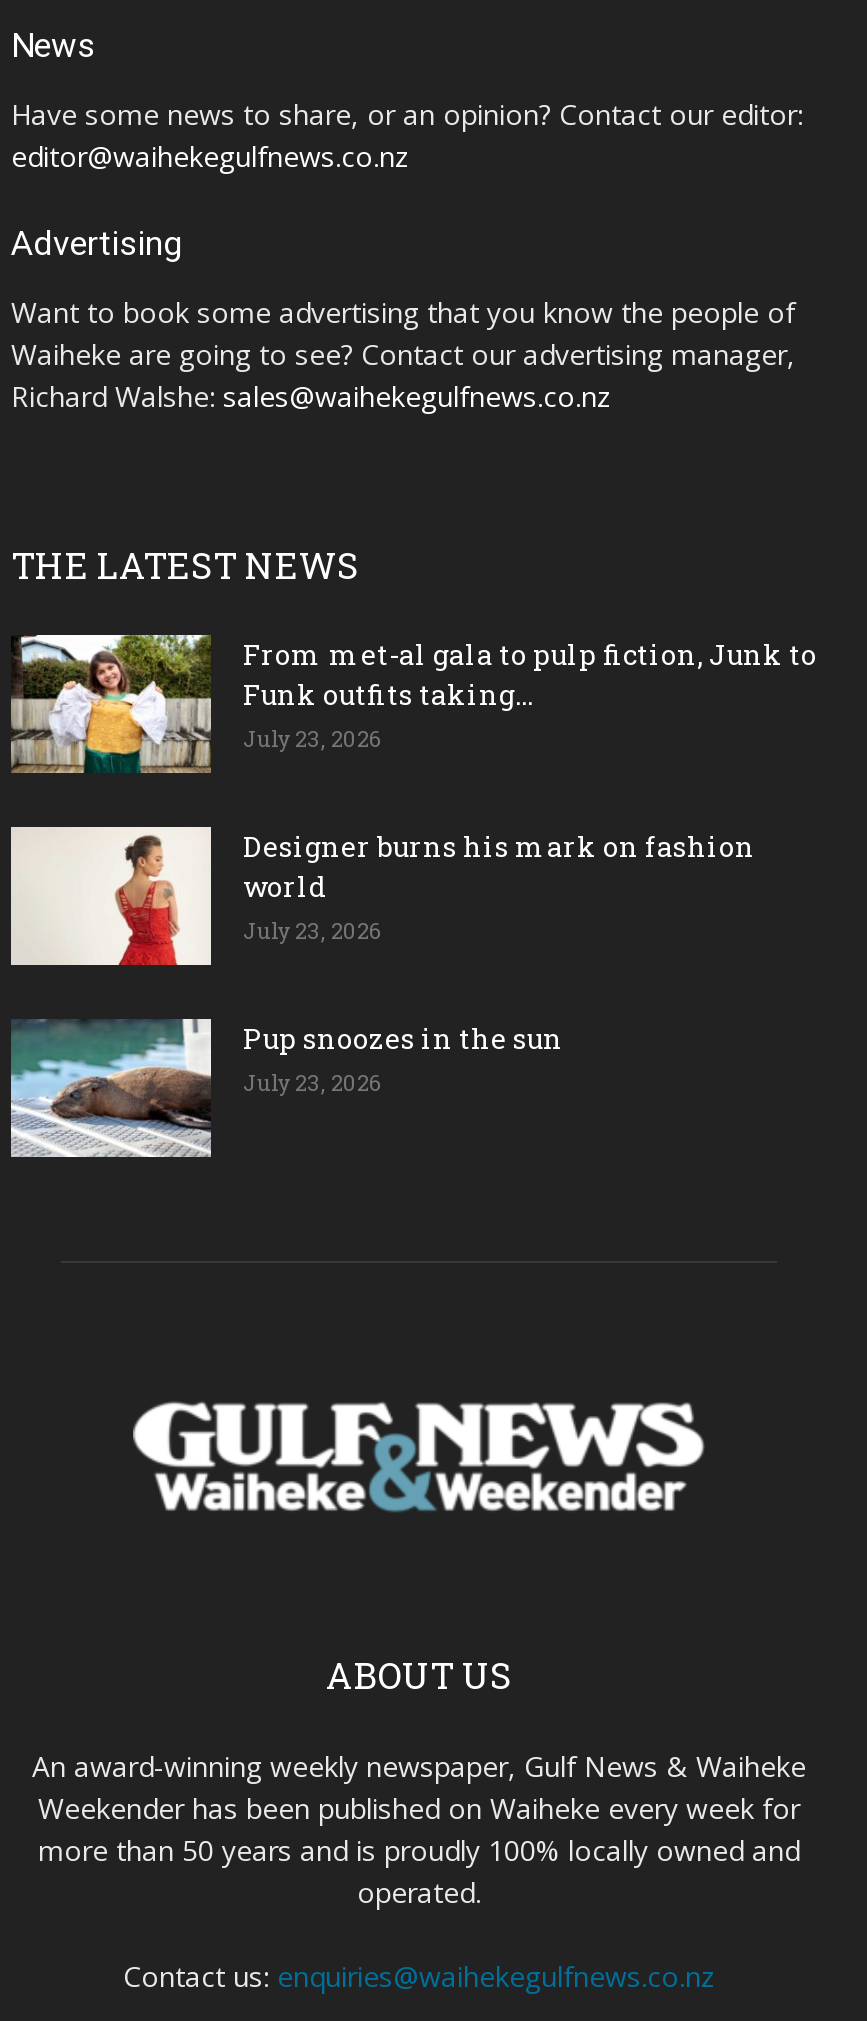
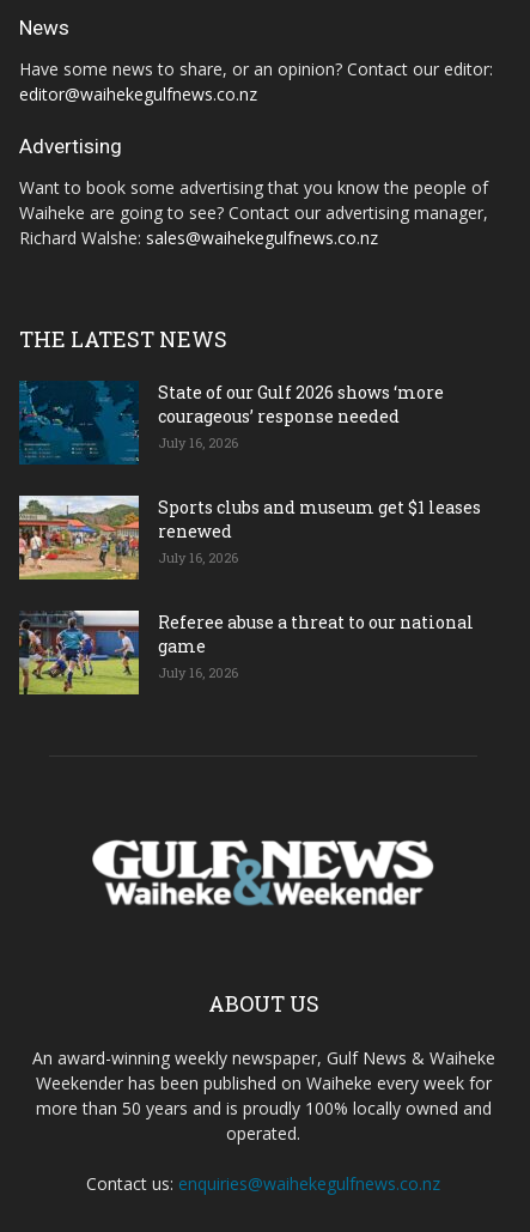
[9,633,817,775] [image] | From met-al gala to pulp fiction, Junk to | Funk outfits taking... | July 23, 2026 -> [18,381,444,465] [image] | State of our Gulf 2026 shows ‘more | courageous’ response needed | July 16, 2026
[9,827,755,967] [image] | Designer burns his mark on fashion | world | July 23, 2026 -> [18,496,481,581] [image] | Sports clubs and museum get $1 leases | renewed | July 16, 2026
[9,1017,563,1159] [image] | Pup snoozes in the sun | July 23, 2026 -> [18,609,474,696] [image] | Referee abuse a threat to our national | game | July 16, 2026

